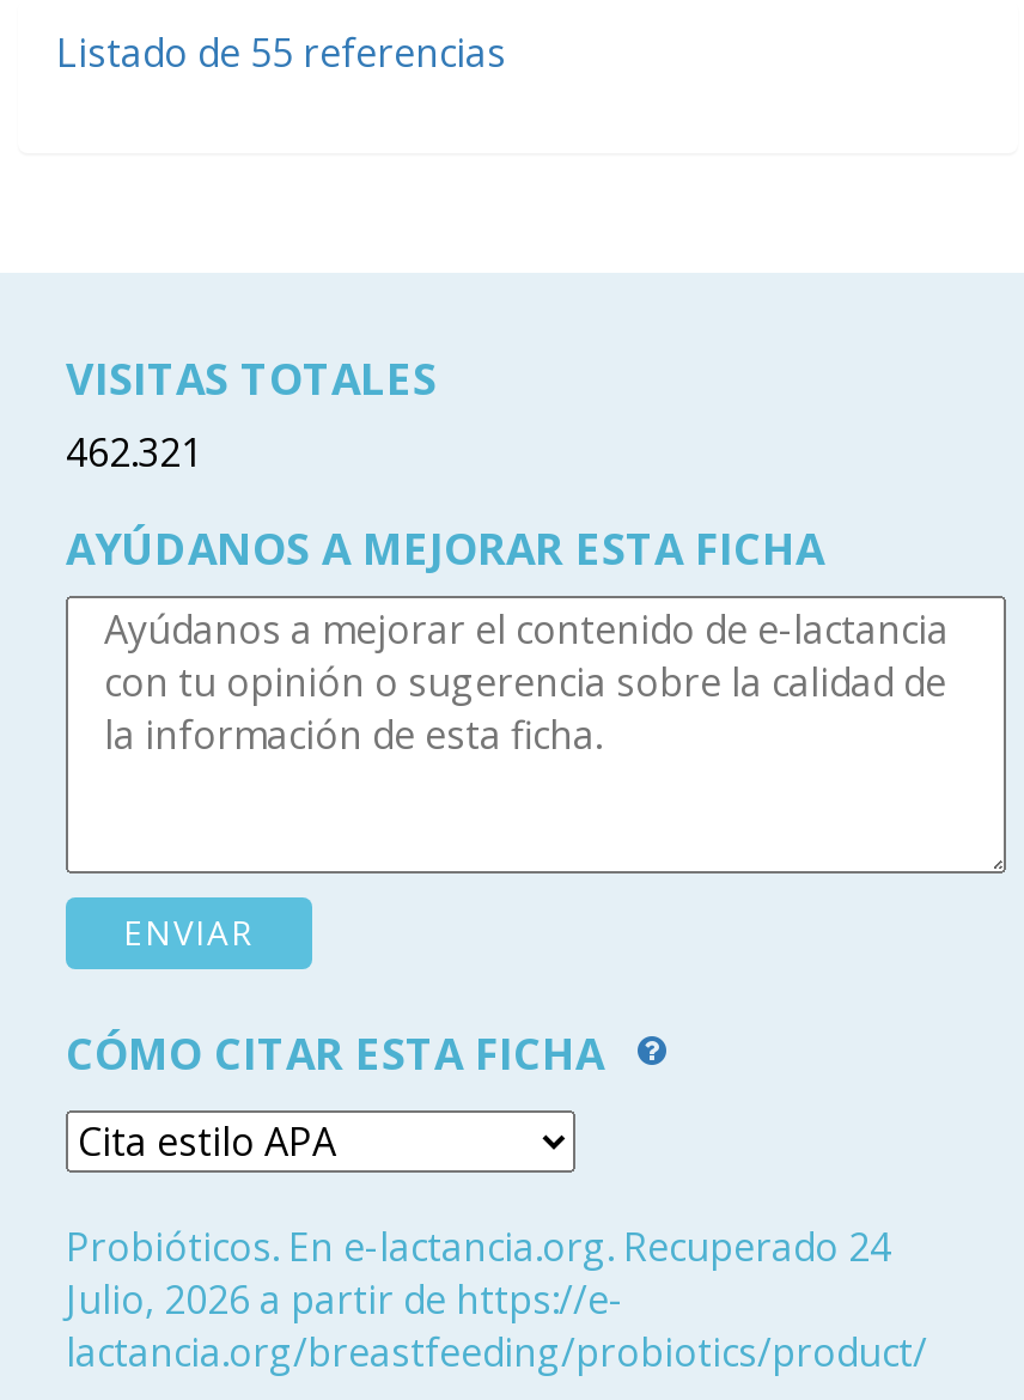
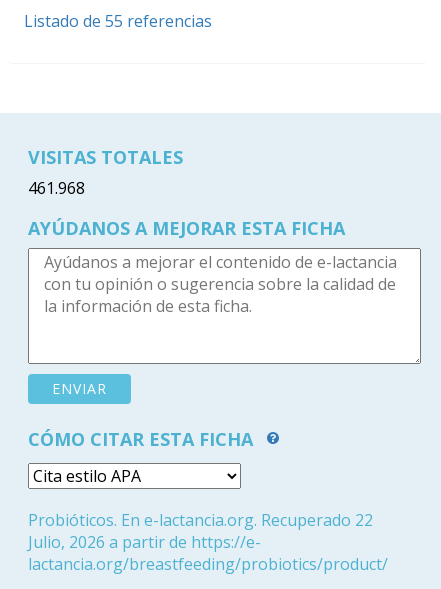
[66,426,202,479] 462.321 -> [28,177,85,199] 461.968
[66,1221,891,1273] Probióticos. En e-lactancia.org. Recuperado 24 -> [28,509,373,531] Probióticos. En e-lactancia.org. Recuperado 22

